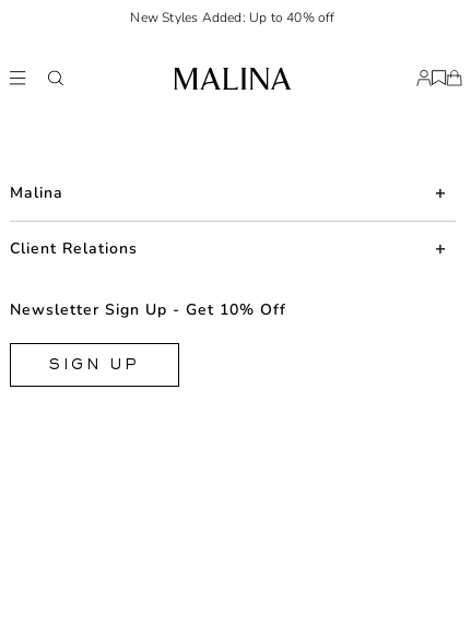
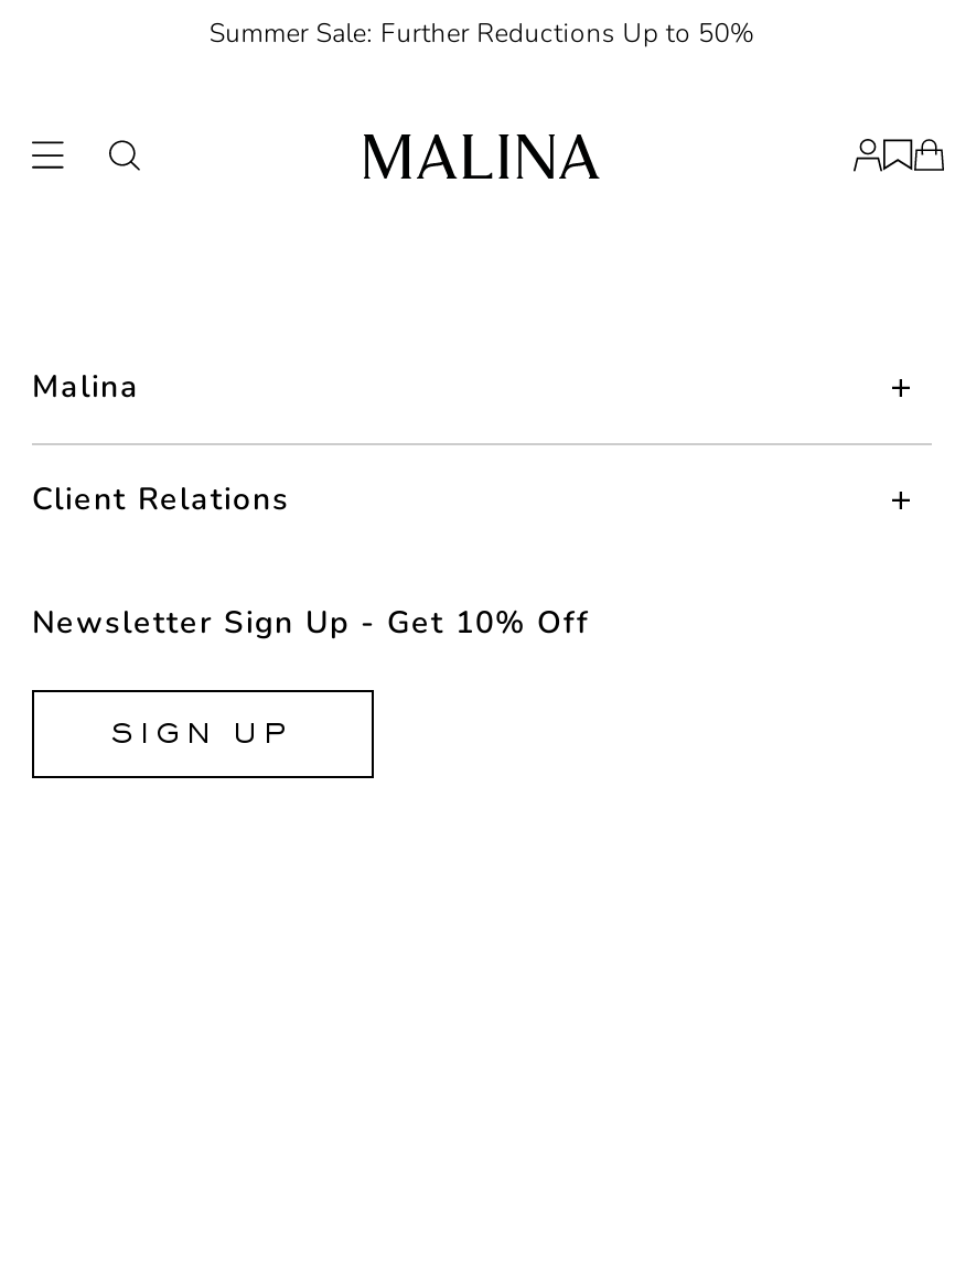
[130,9,335,26] New Styles Added: Up to 40% off -> [209,15,755,51] Summer Sale: Further Reductions Up to 50%

